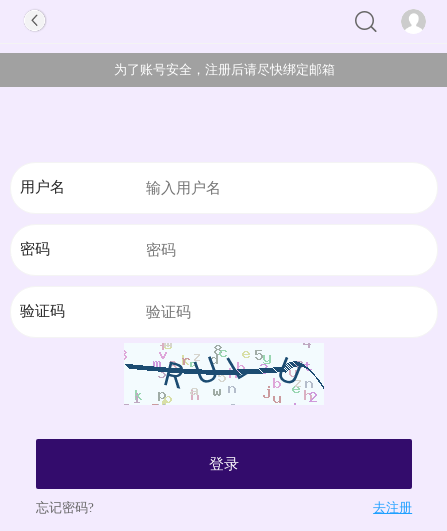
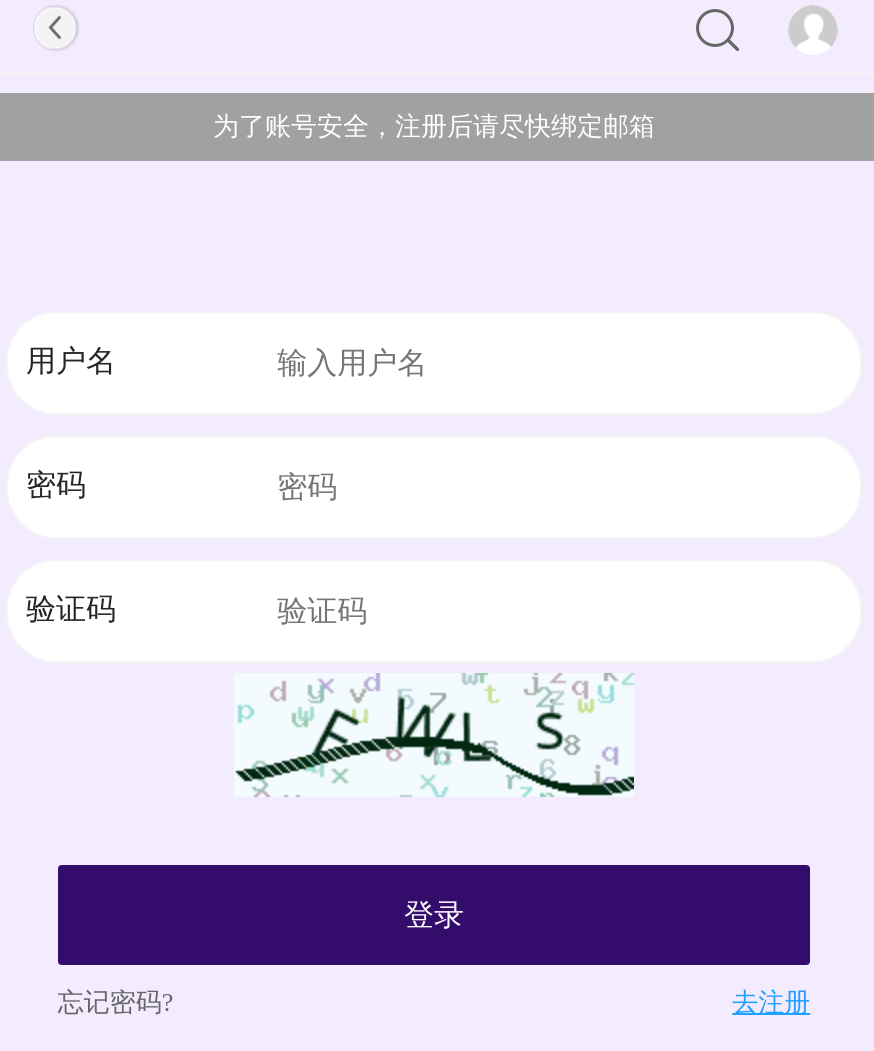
[124,343,325,405] [image] -> [234,673,636,797] [image]

